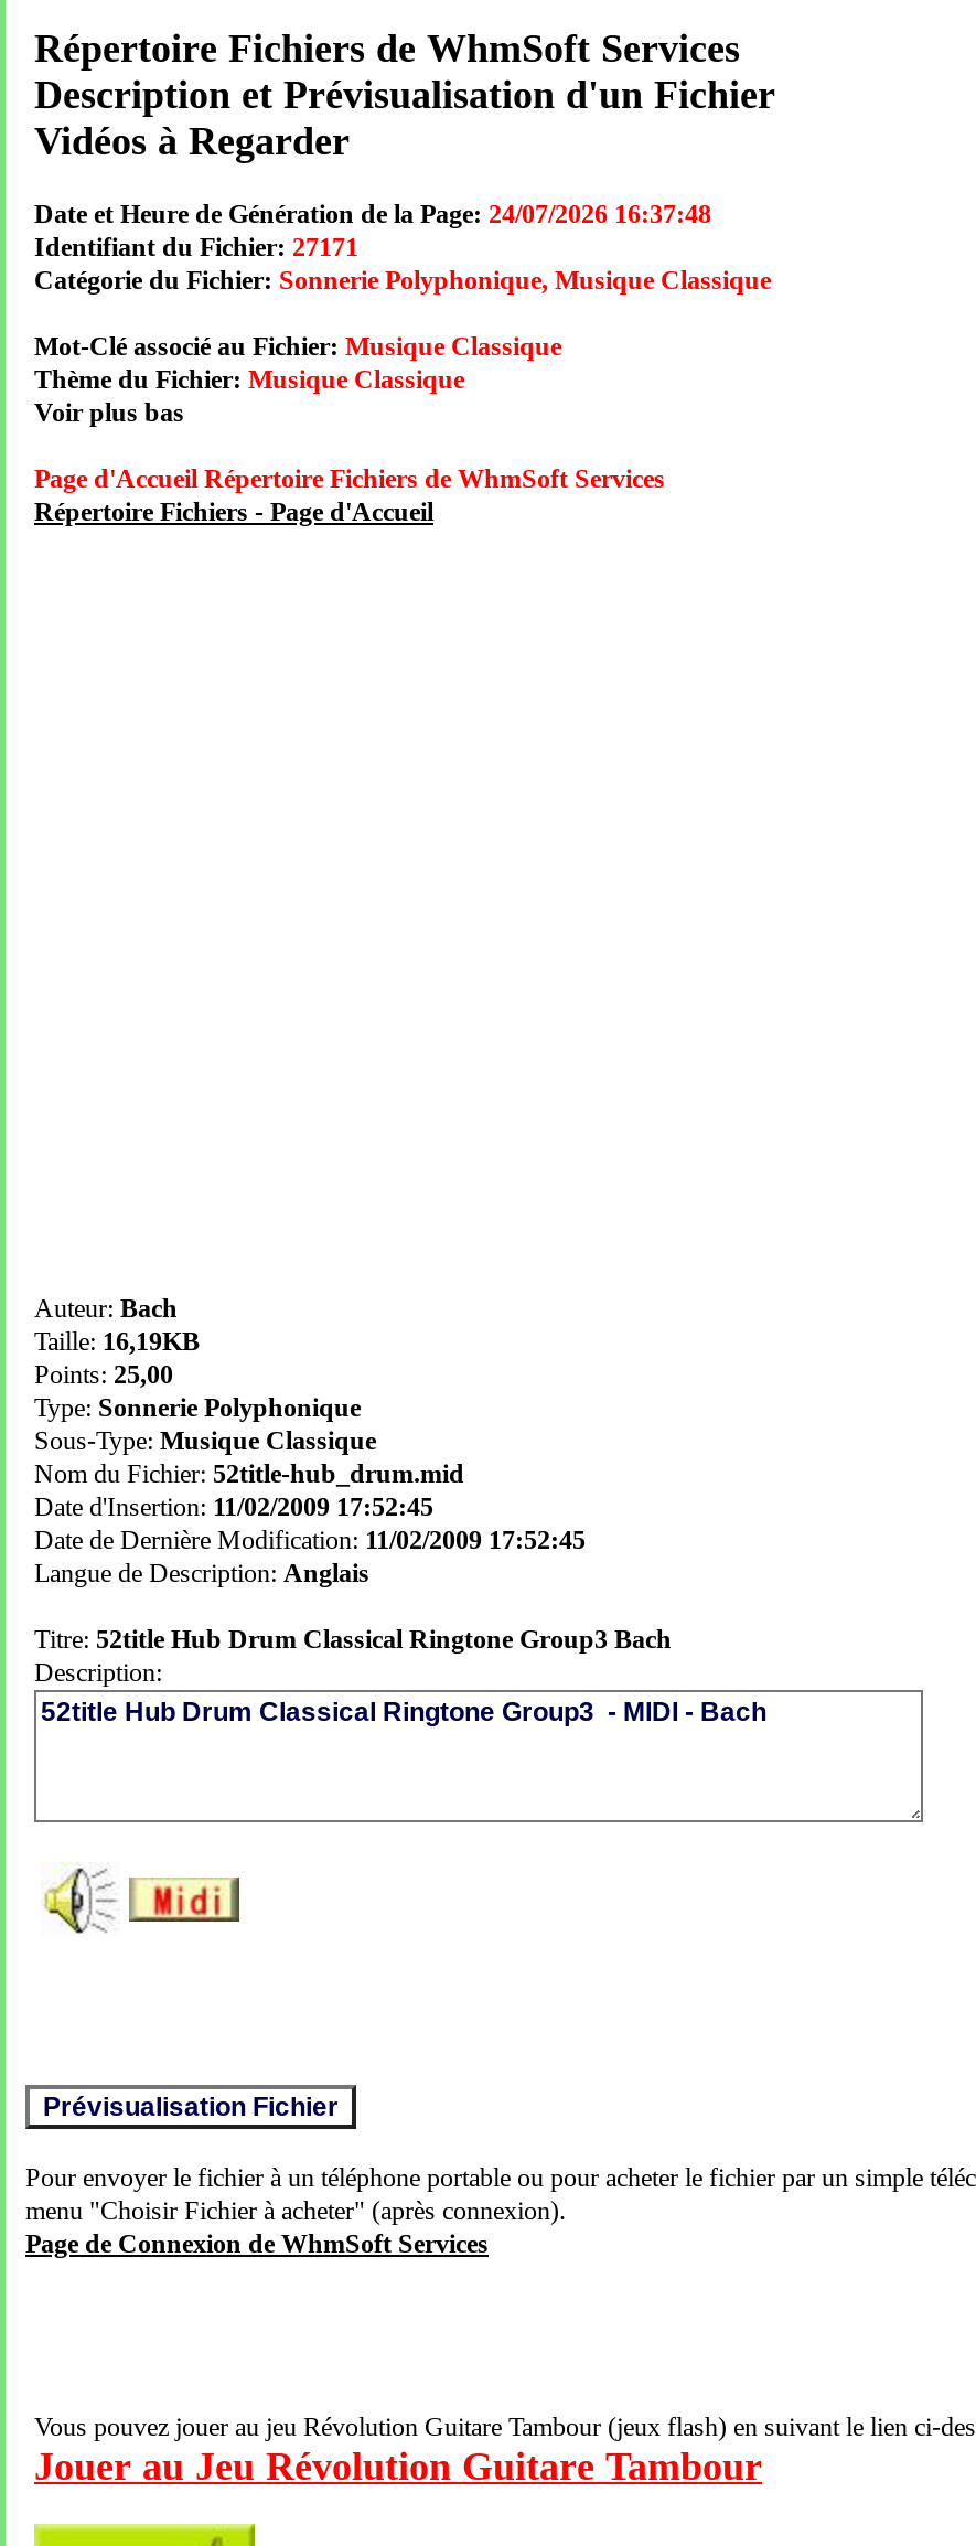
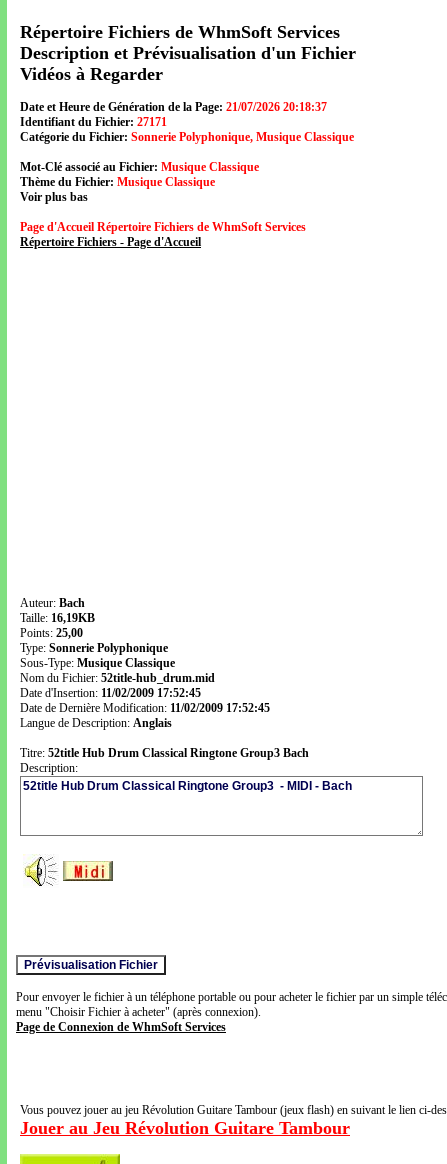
[34,199,711,229] Date et Heure de Génération de la Page: 24/07/2026 16:37:48 -> [20,100,327,114] Date et Heure de Génération de la Page: 21/07/2026 20:18:37

